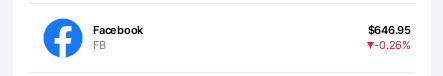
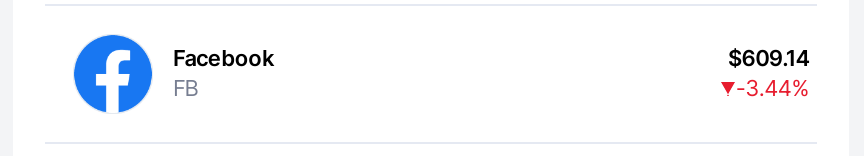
[367,23,411,37] $646.95 -> [728,45,809,73] $609.14
[374,38,411,52] -0.26% -> [736,75,809,103] -3.44%

